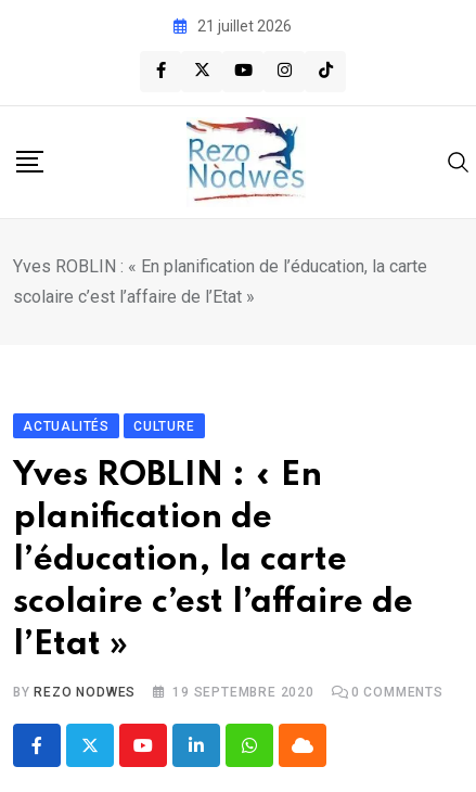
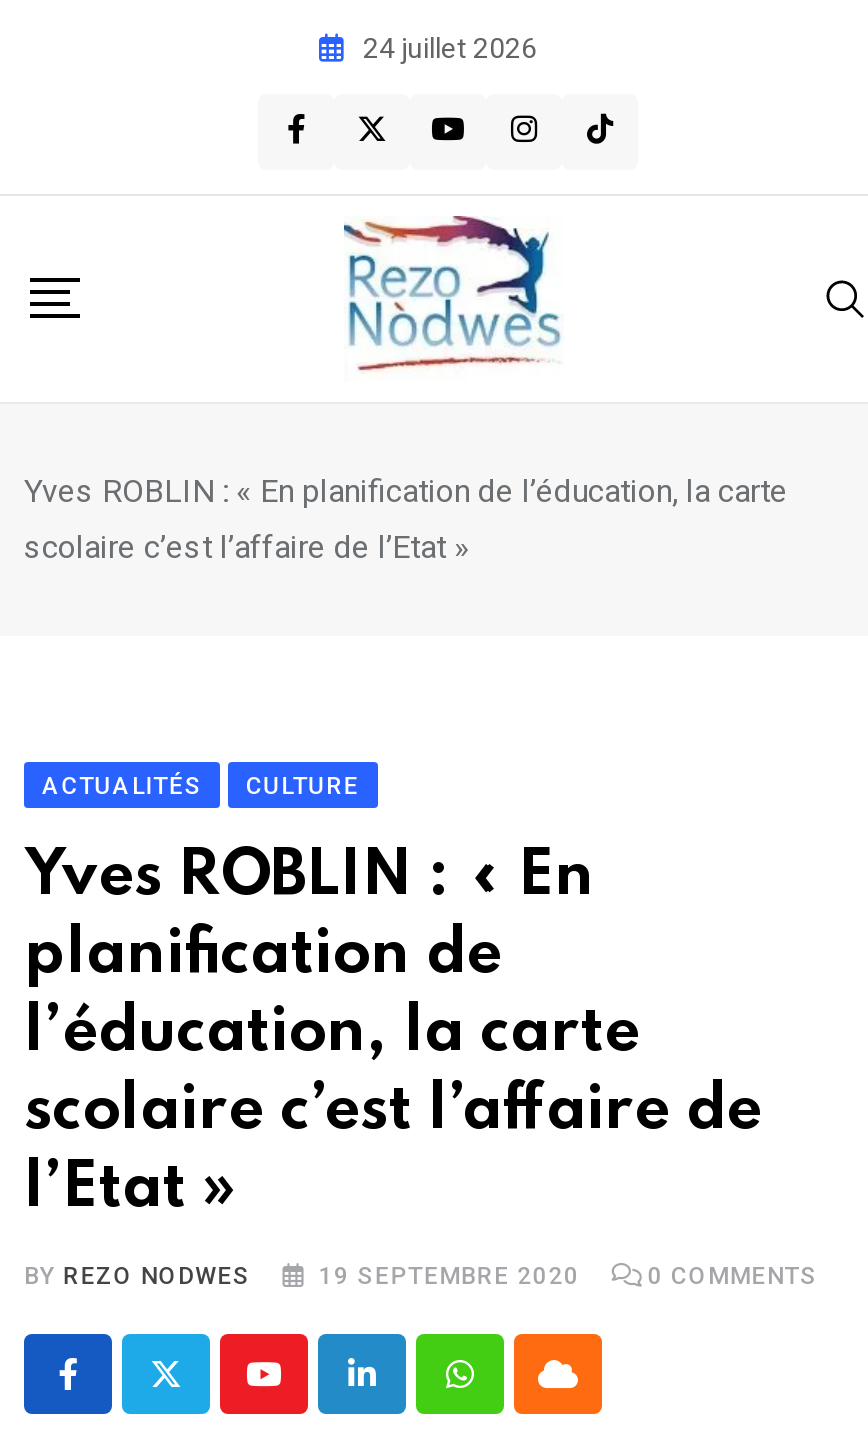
[197,17,291,34] 21 juillet 2026 -> [363,31,537,63] 24 juillet 2026

